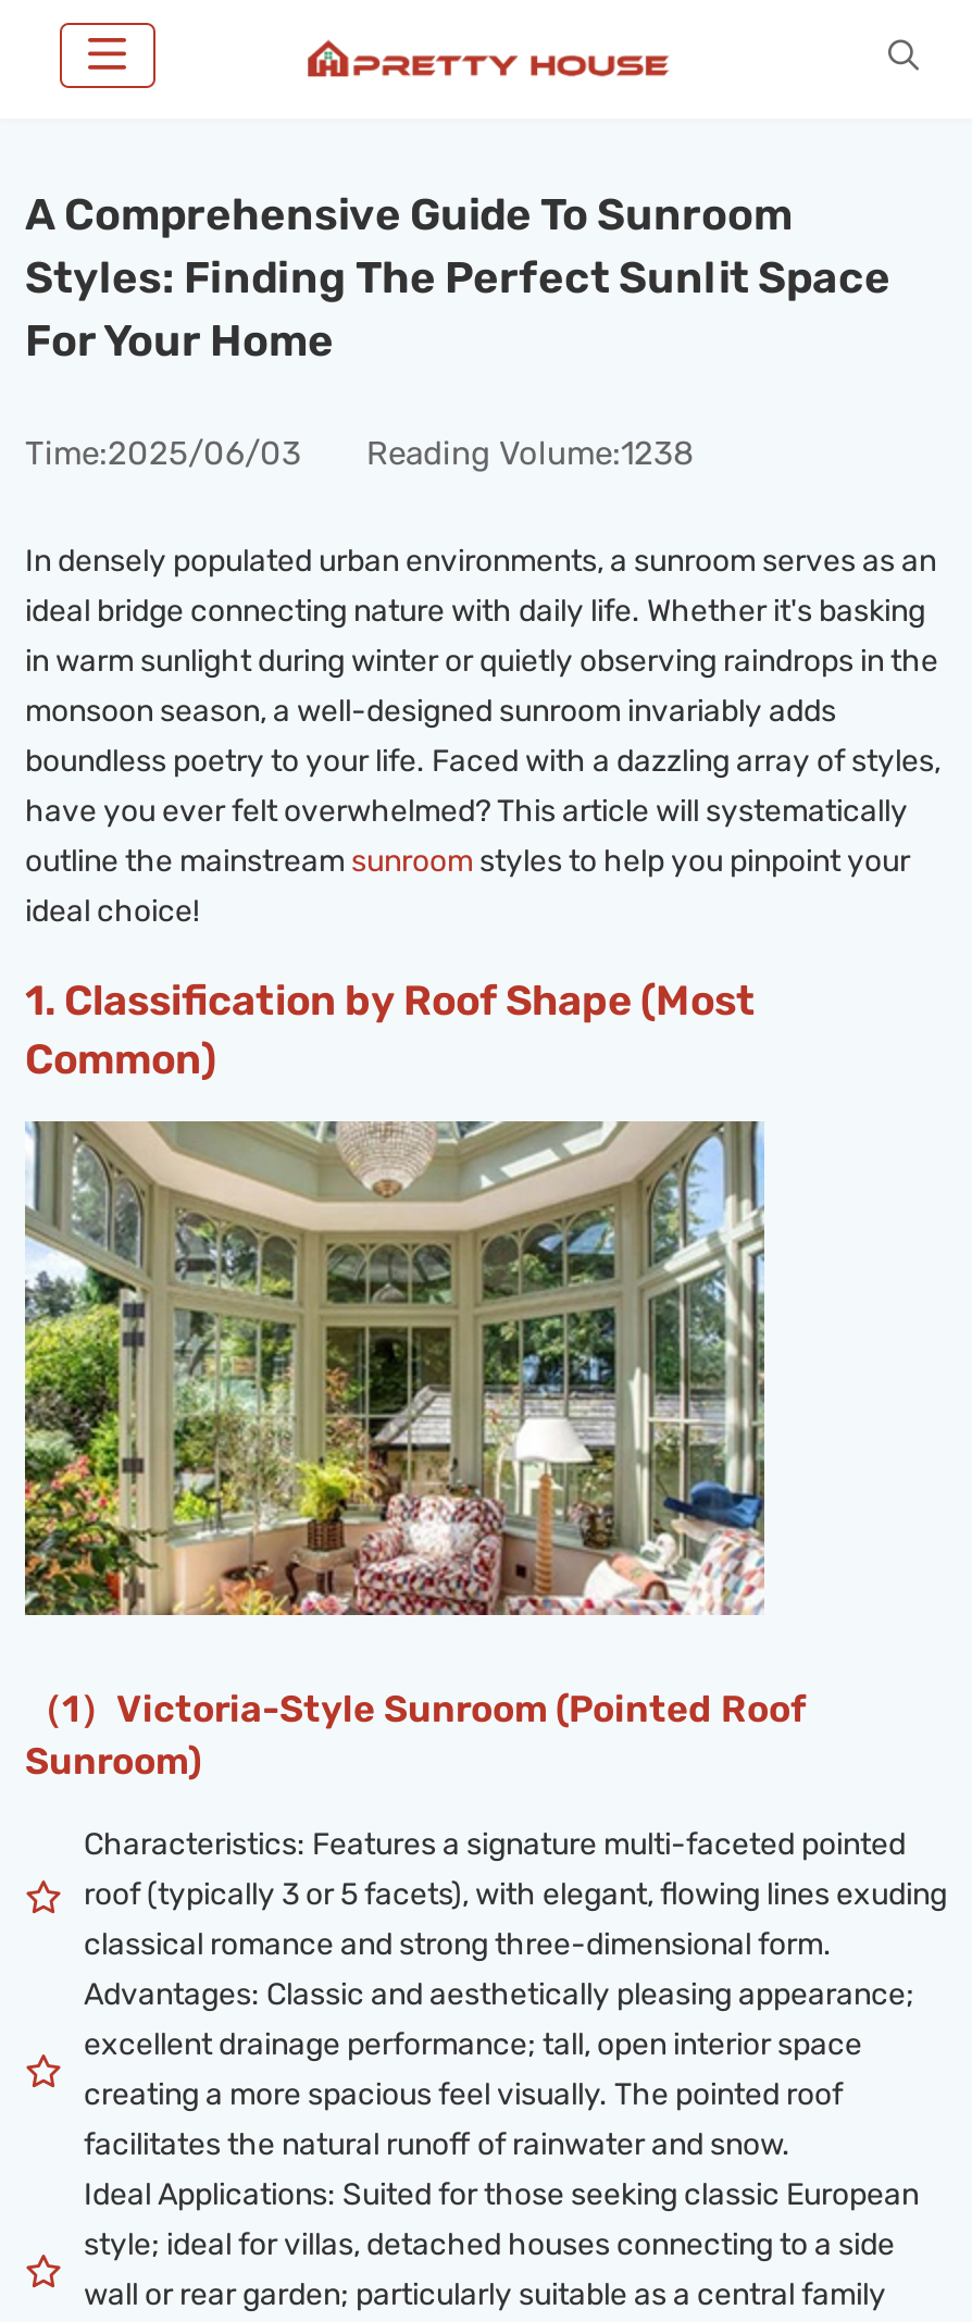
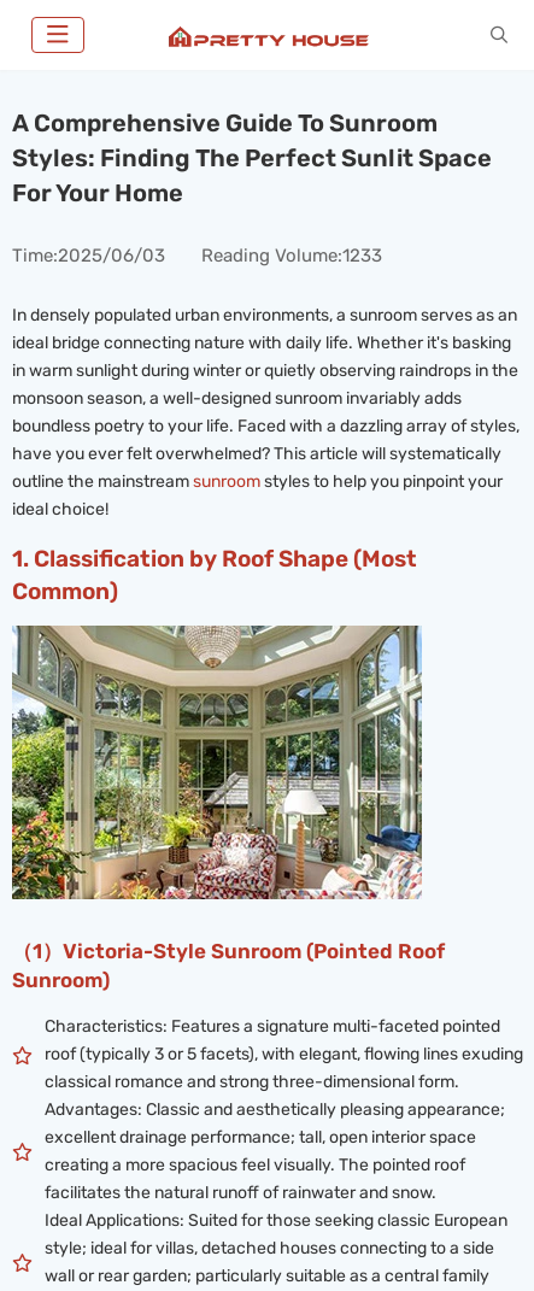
[366,434,695,473] Reading Volume:1238 -> [201,245,382,266] Reading Volume:1233

